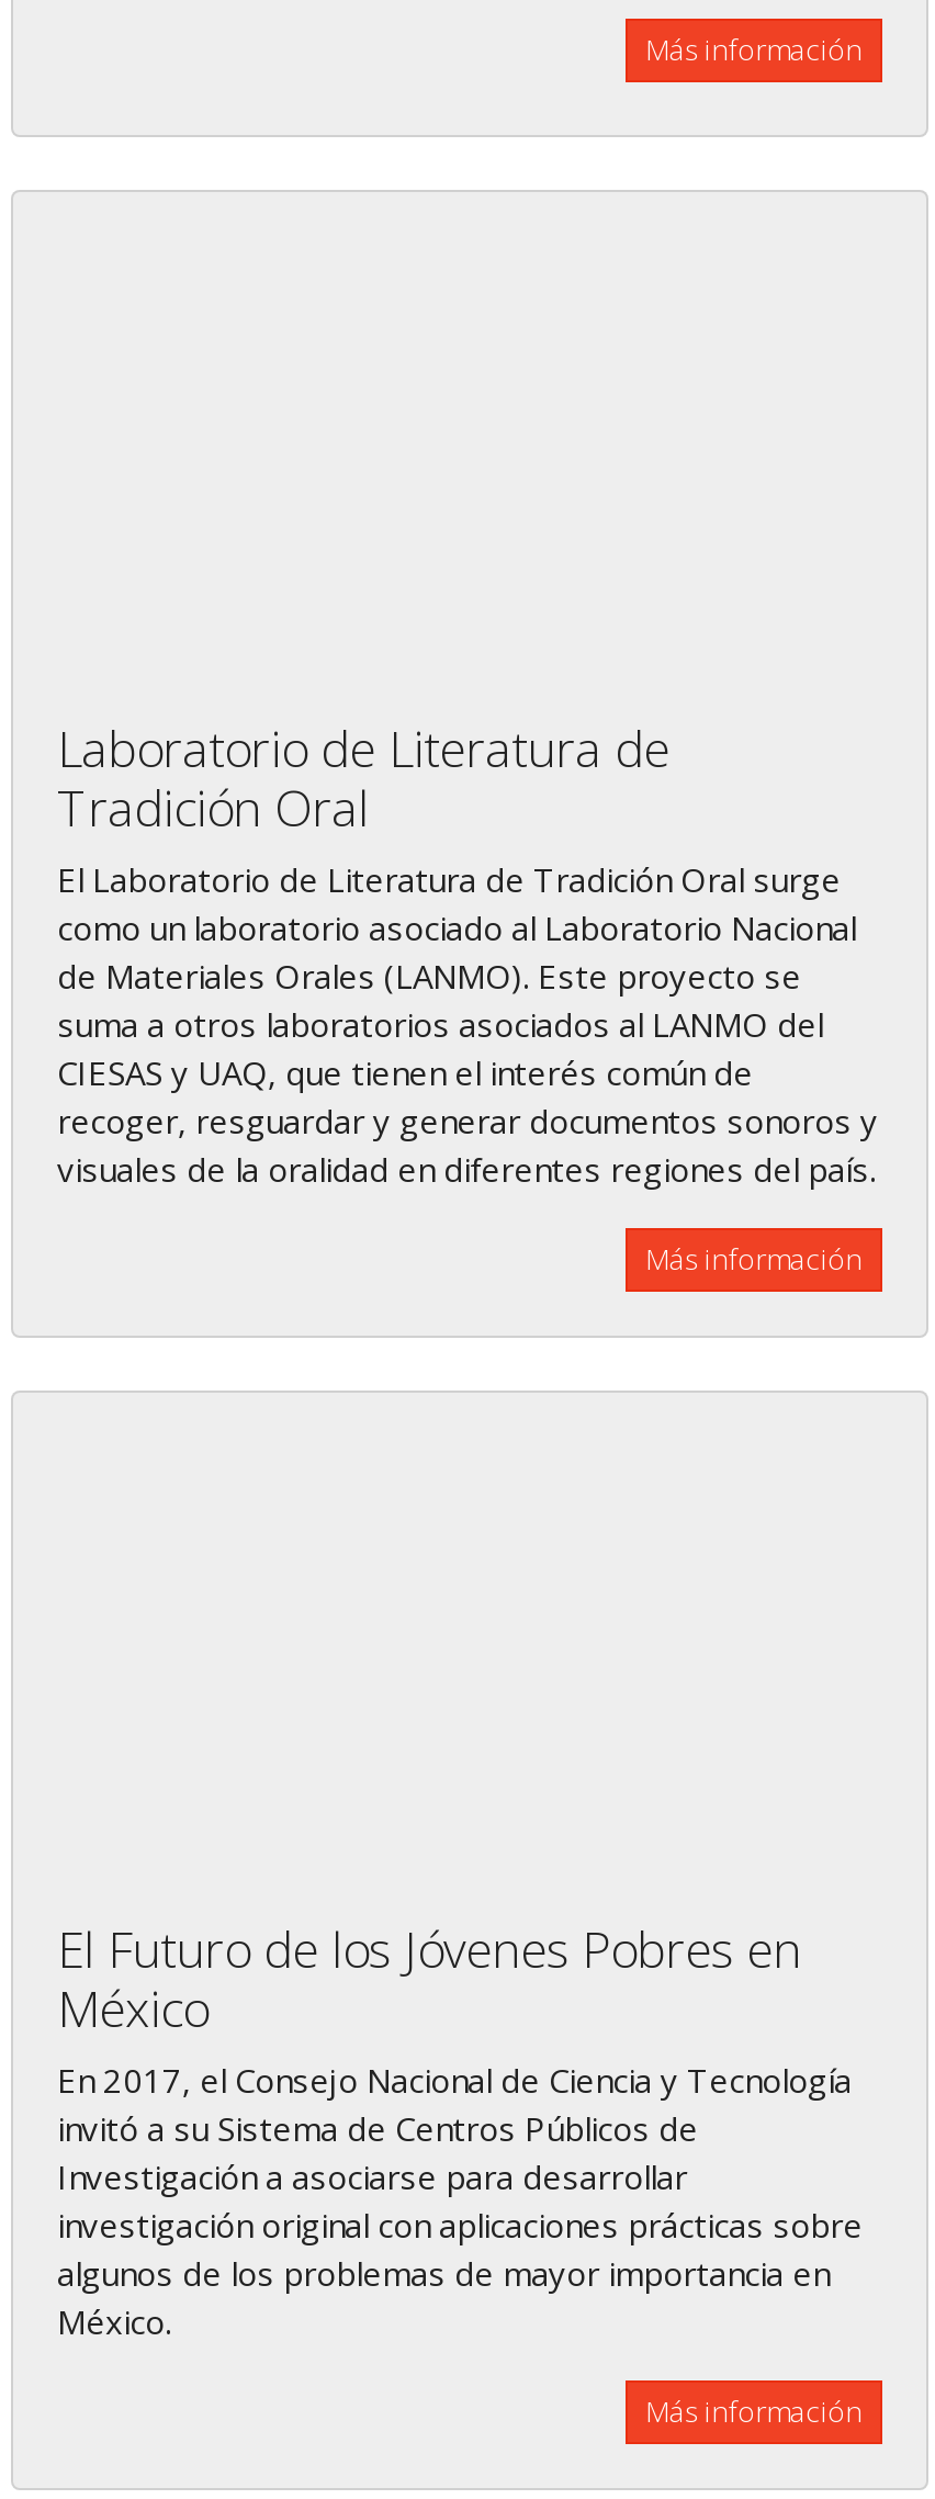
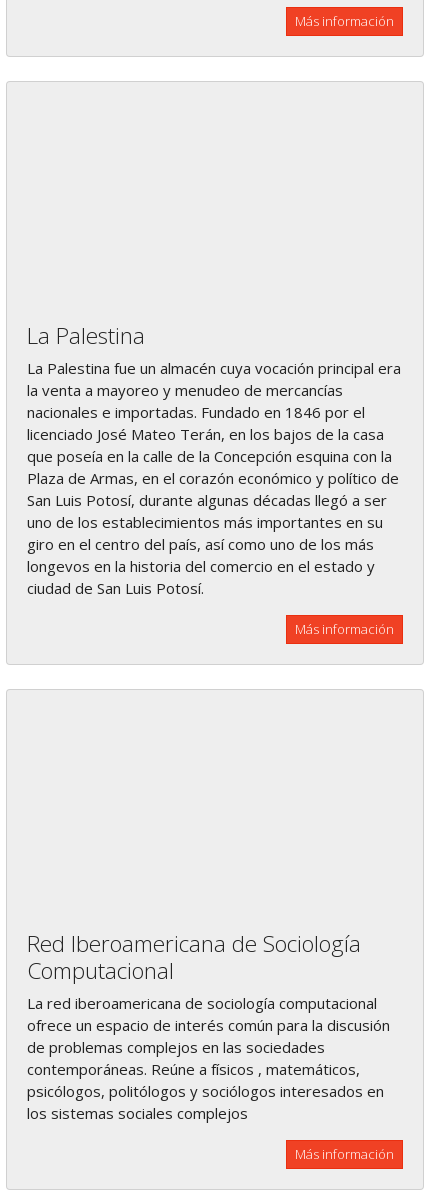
[57,715,878,1191] Laboratorio de Literatura de | Tradición Oral | El Laboratorio de Literatura de Tradición Oral surge | como un laboratorio asociado al Laboratorio Nacional | de Materiales Orales (LANMO). Este proyecto se | suma a otros laboratorios asociados al LANMO del | CIESAS y UAQ, que tienen el interés común de | recoger, resguardar y generar documentos sonoros y | visuales de la oralidad en diferentes regiones del país. -> [27,320,401,598] La Palestina | La Palestina fue un almacén cuya vocación principal era | la venta a mayoreo y menudeo de mercancías | nacionales e importadas. Fundado en 1846 por el | licenciado José Mateo Terán, en los bajos de la casa | que poseía en la calle de la Concepción esquina con la | Plaza de Armas, en el corazón económico y político de | San Luis Potosí, durante algunas décadas llegó a ser | uno de los establecimientos más importantes en su | giro en el centro del país, así como uno de los más | longevos en la historia del comercio en el estado y | ciudad de San Luis Potosí.
[57,1916,863,2344] El Futuro de los Jóvenes Pobres en | México | En 2017, el Consejo Nacional de Ciencia y Tecnología | invitó a su Sistema de Centros Públicos de | Investigación a asociarse para desarrollar | investigación original con aplicaciones prácticas sobre | algunos de los problemas de mayor importancia en | México. -> [27,928,390,1123] Red Iberoamericana de Sociología | Computacional | La red iberoamericana de sociología computacional | ofrece un espacio de interés común para la discusión | de problemas complejos en las sociedades | contemporáneas. Reúne a físicos , matemáticos, | psicólogos, politólogos y sociólogos interesados en | los sistemas sociales complejos

